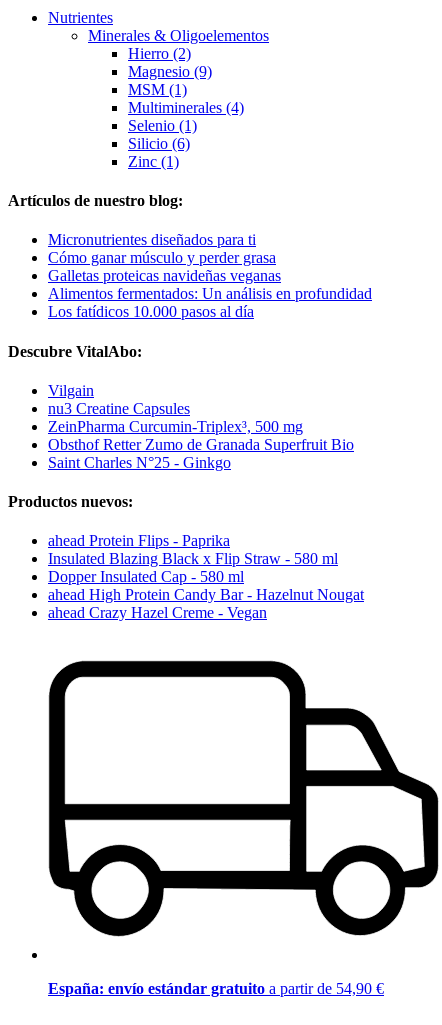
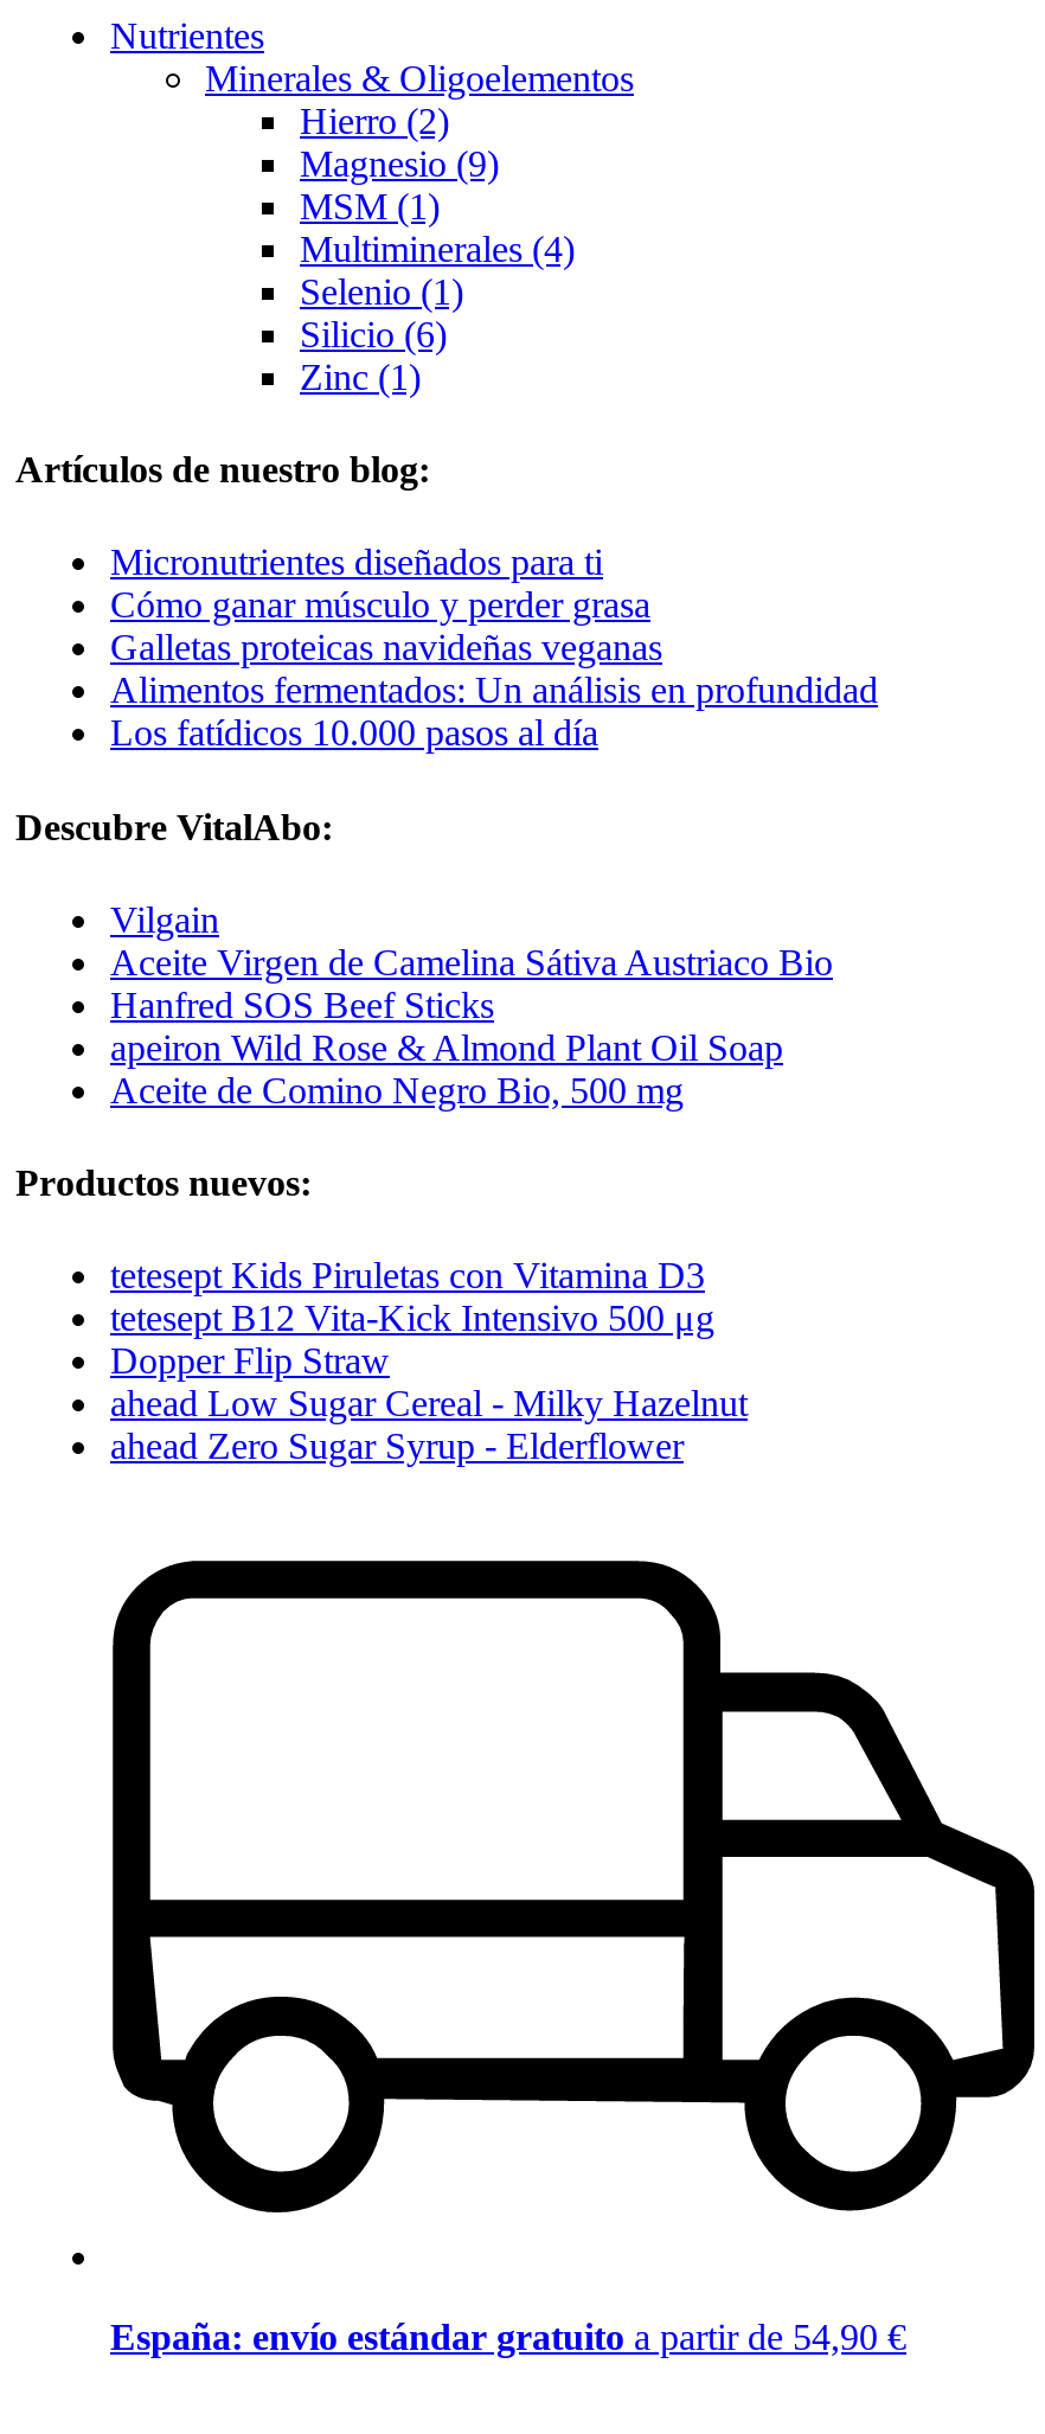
[48,400,354,471] nu3 Creatine Capsules | ZeinPharma Curcumin-Triplex³, 500 mg | Obsthof Retter Zumo de Granada Superfruit Bio | Saint Charles N°25 - Ginkgo -> [110,942,833,1110] Aceite Virgen de Camelina Sátiva Austriaco Bio | Hanfred SOS Beef Sticks | apeiron Wild Rose & Almond Plant Oil Soap | Aceite de Comino Negro Bio, 500 mg
[48,532,364,621] ahead Protein Flips - Paprika | Insulated Blazing Black x Flip Straw - 580 ml | Dopper Insulated Cap - 580 ml | ahead High Protein Candy Bar - Hazelnut Nougat | ahead Crazy Hazel Creme - Vegan -> [110,1256,748,1467] tetesept Kids Piruletas con Vitamina D3 | tetesept B12 Vita-Kick Intensivo 500 μg | Dopper Flip Straw | ahead Low Sugar Cereal - Milky Hazelnut | ahead Zero Sugar Syrup - Elderflower

